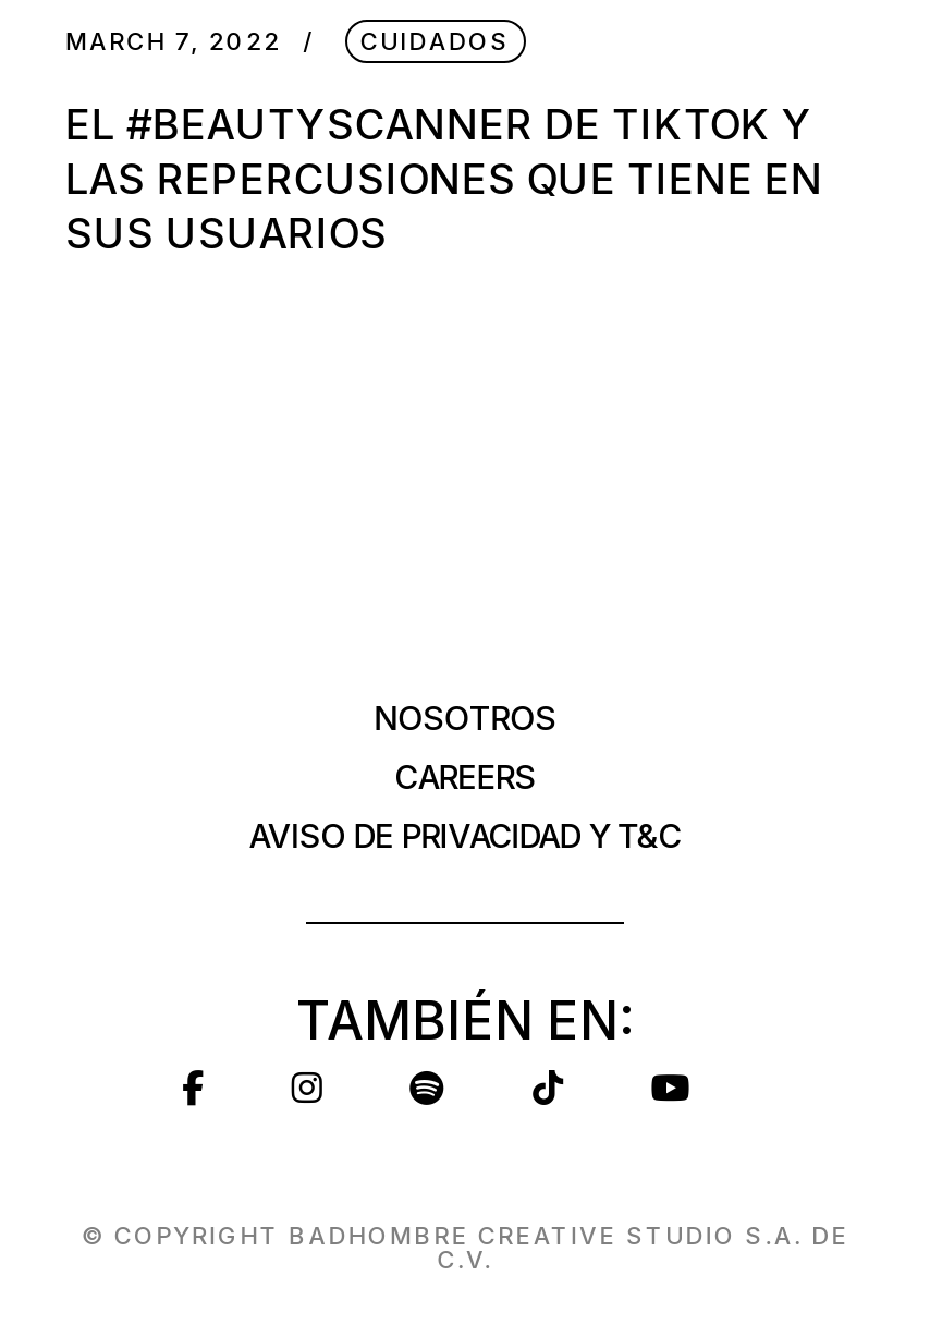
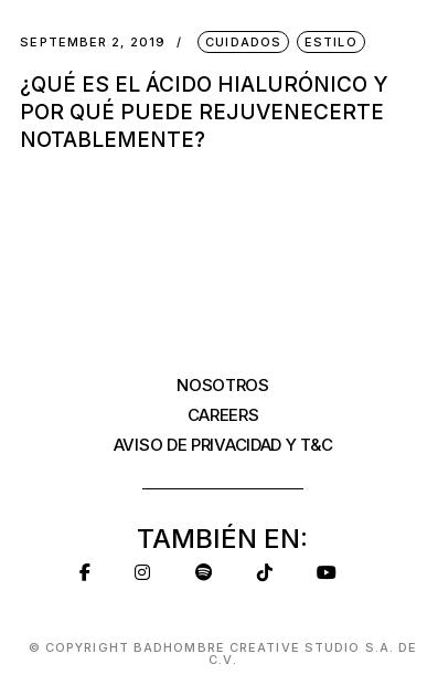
[65,27,281,58] MARCH 7, 2022 -> [20,34,165,49] SEPTEMBER 2, 2019
[65,101,823,260] EL #BEAUTYSCANNER DE TIKTOK Y | LAS REPERCUSIONES QUE TIENE EN | SUS USUARIOS -> [20,34,389,152] ESTILO | ¿QUÉ ES EL ÁCIDO HIALURÓNICO Y | POR QUÉ PUEDE REJUVENECERTE | NOTABLEMENTE?

